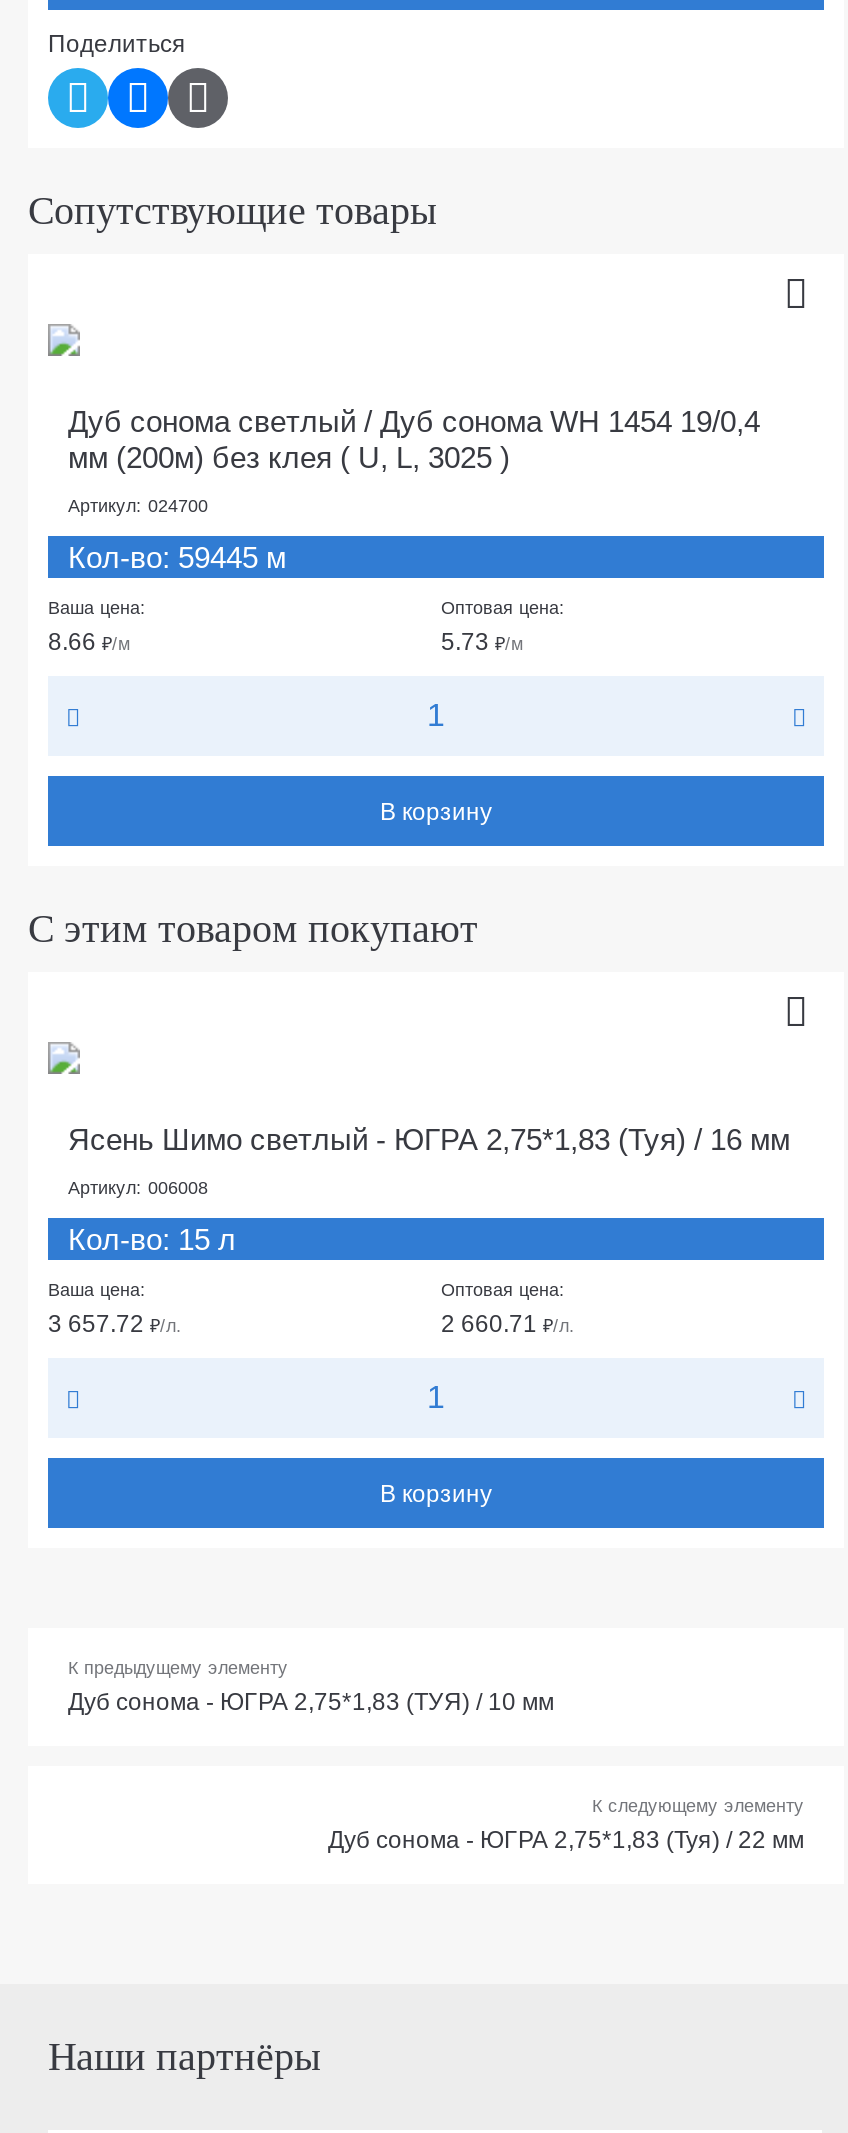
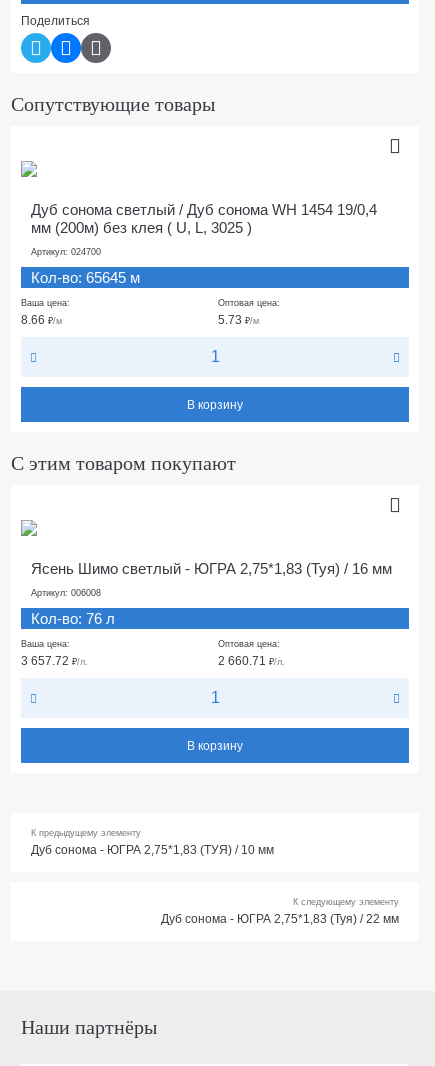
[68,540,286,574] Кол-во: 59445 м -> [31,269,140,286] Кол-во: 65645 м
[68,1222,236,1256] Кол-во: 15 л -> [31,610,115,627] Кол-во: 76 л

